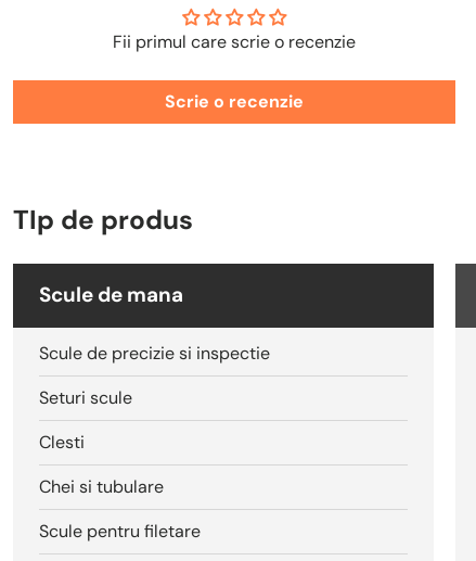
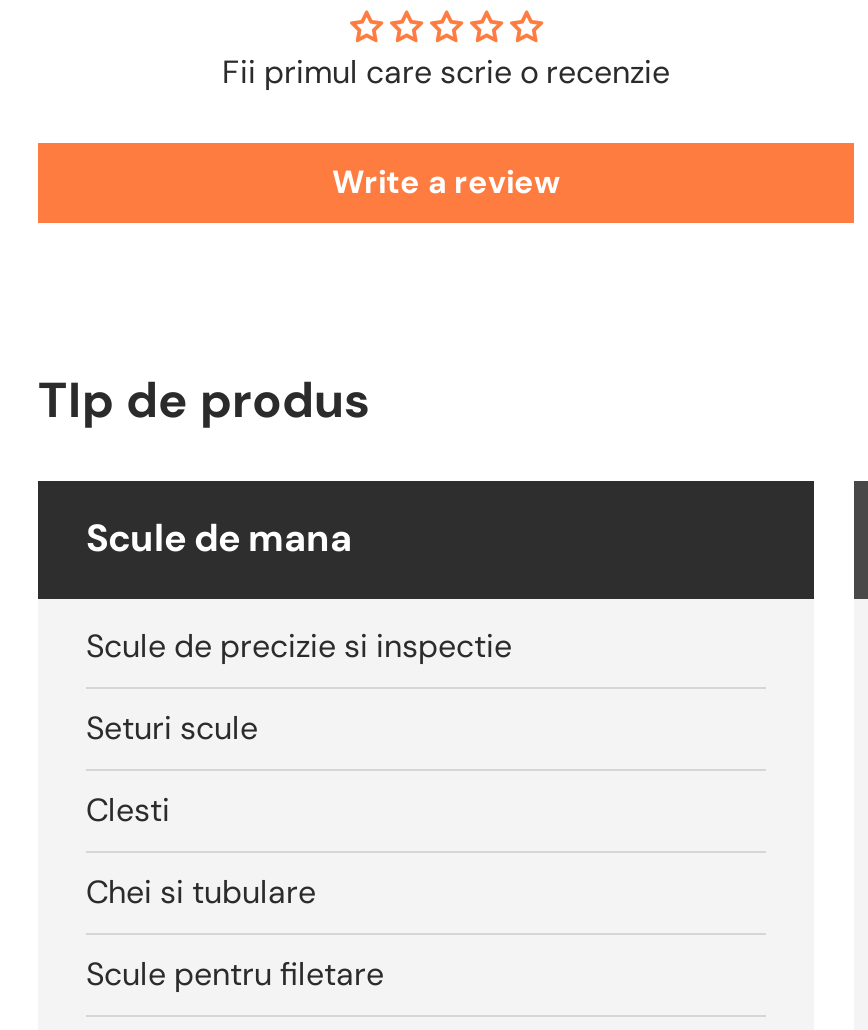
[165,90,304,113] Scrie o recenzie -> [332,161,560,203] Write a review

